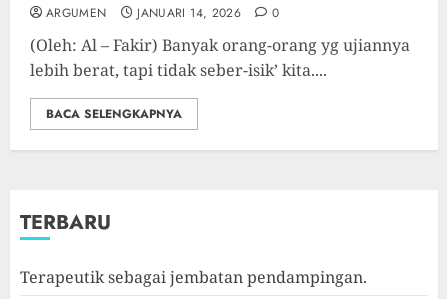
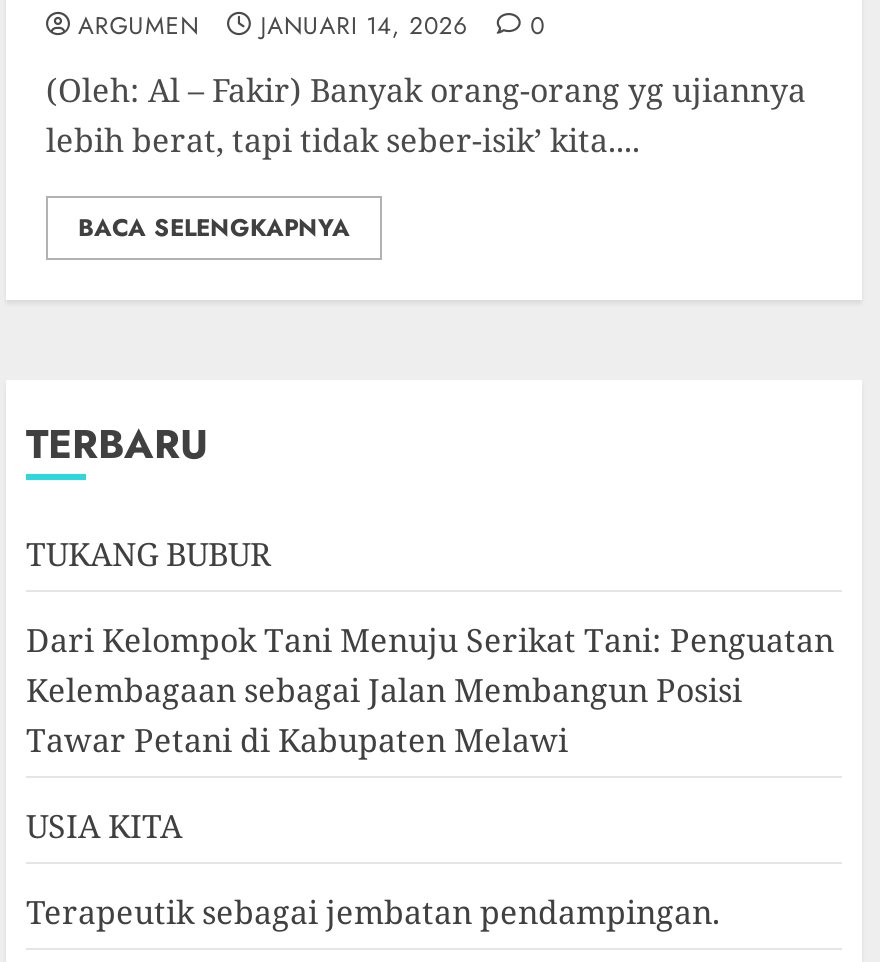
none -> [26,533,834,849] TUKANG BUBUR | Dari Kelompok Tani Menuju Serikat Tani: Penguatan | Kelembagaan sebagai Jalan Membangun Posisi | Tawar Petani di Kabupaten Melawi | USIA KITA

